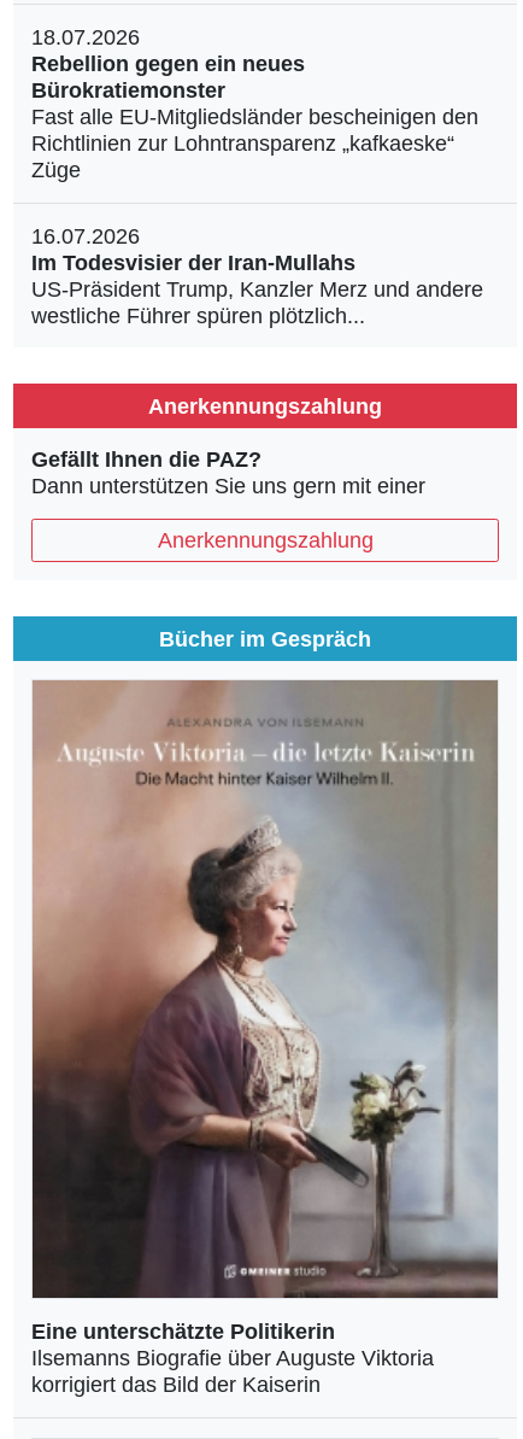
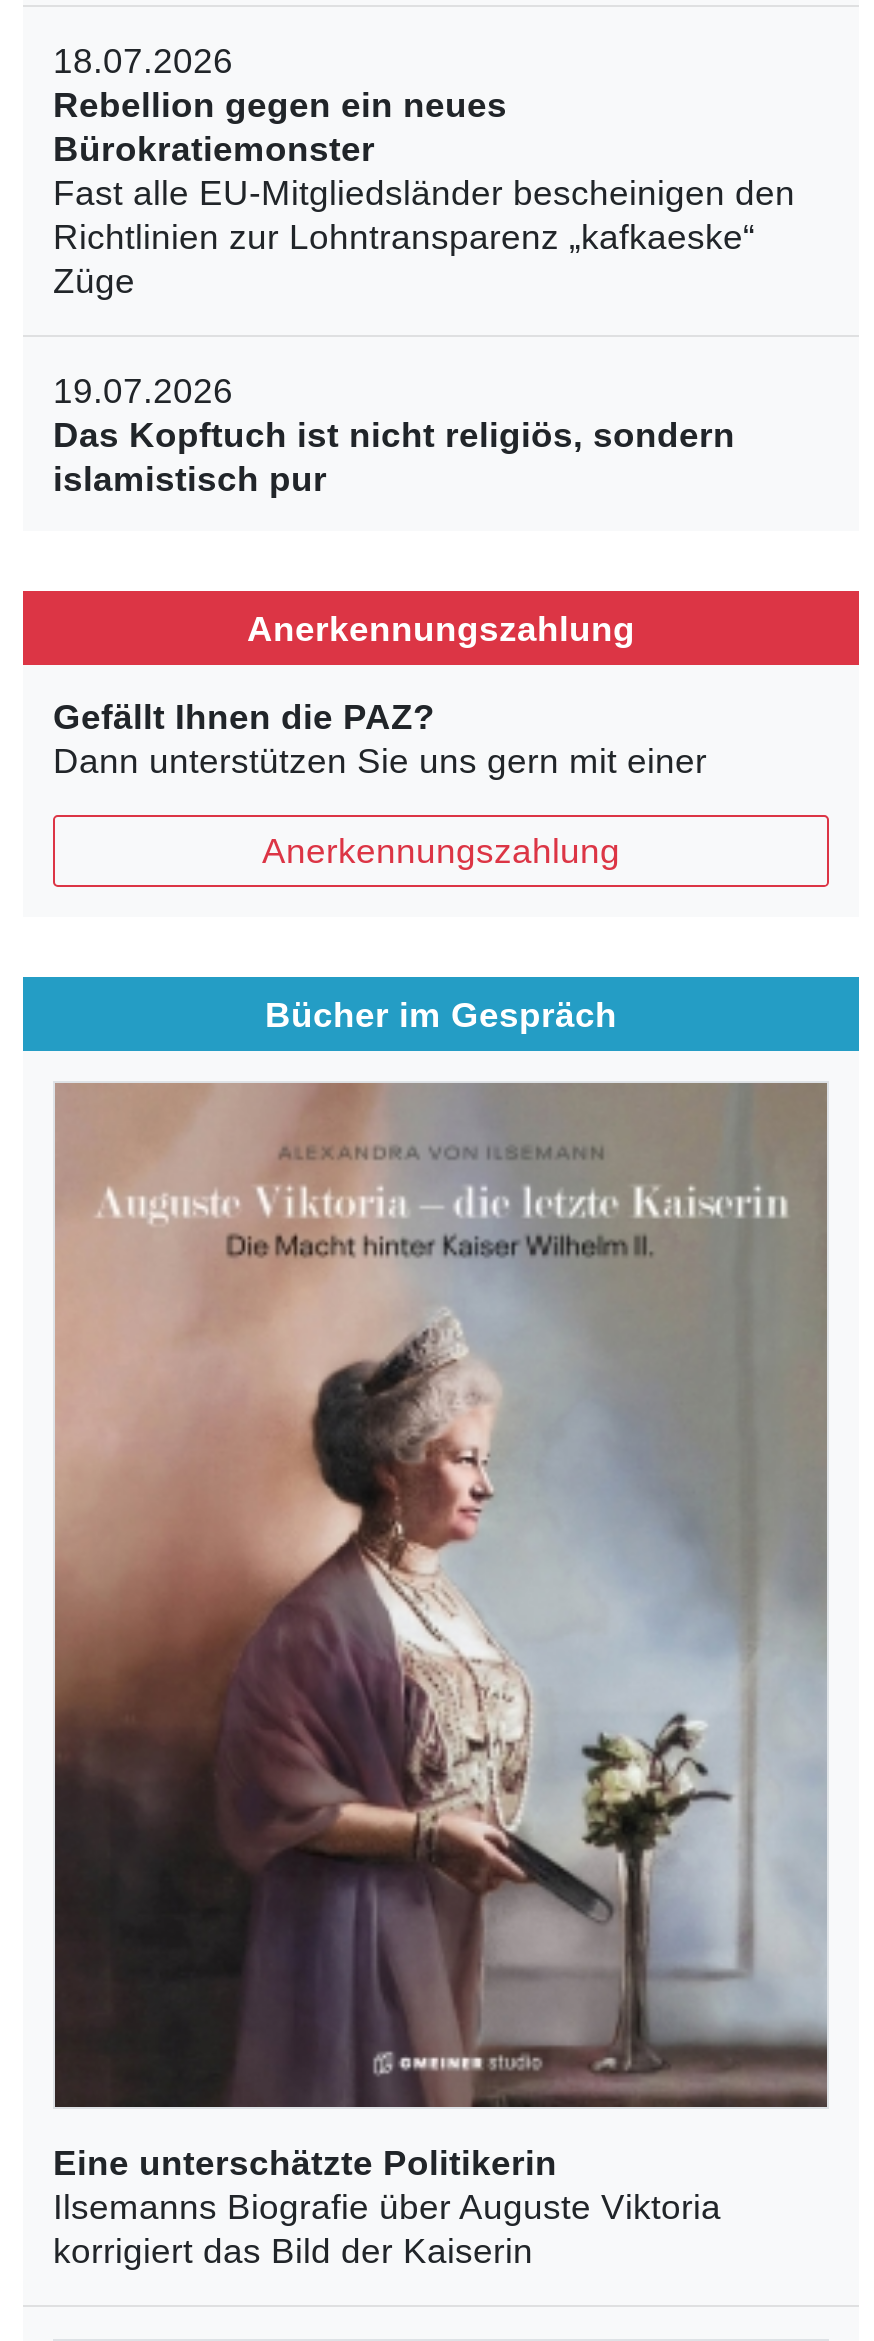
[31,224,483,328] 16.07.2026 | Im Todesvisier der Iran-Mullahs | US-Präsident Trump, Kanzler Merz und andere | westliche Führer spüren plötzlich... -> [53,371,735,499] 19.07.2026 | Das Kopftuch ist nicht religiös, sondern | islamistisch pur

